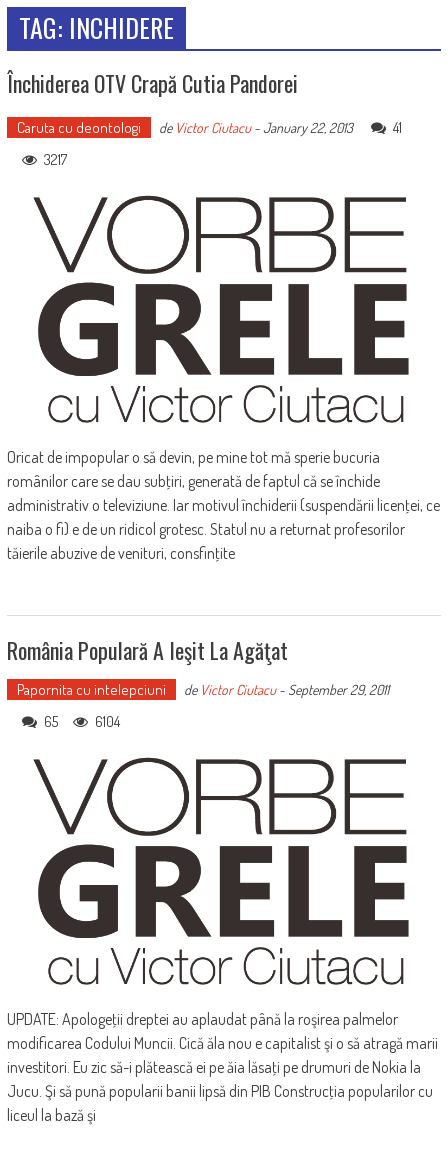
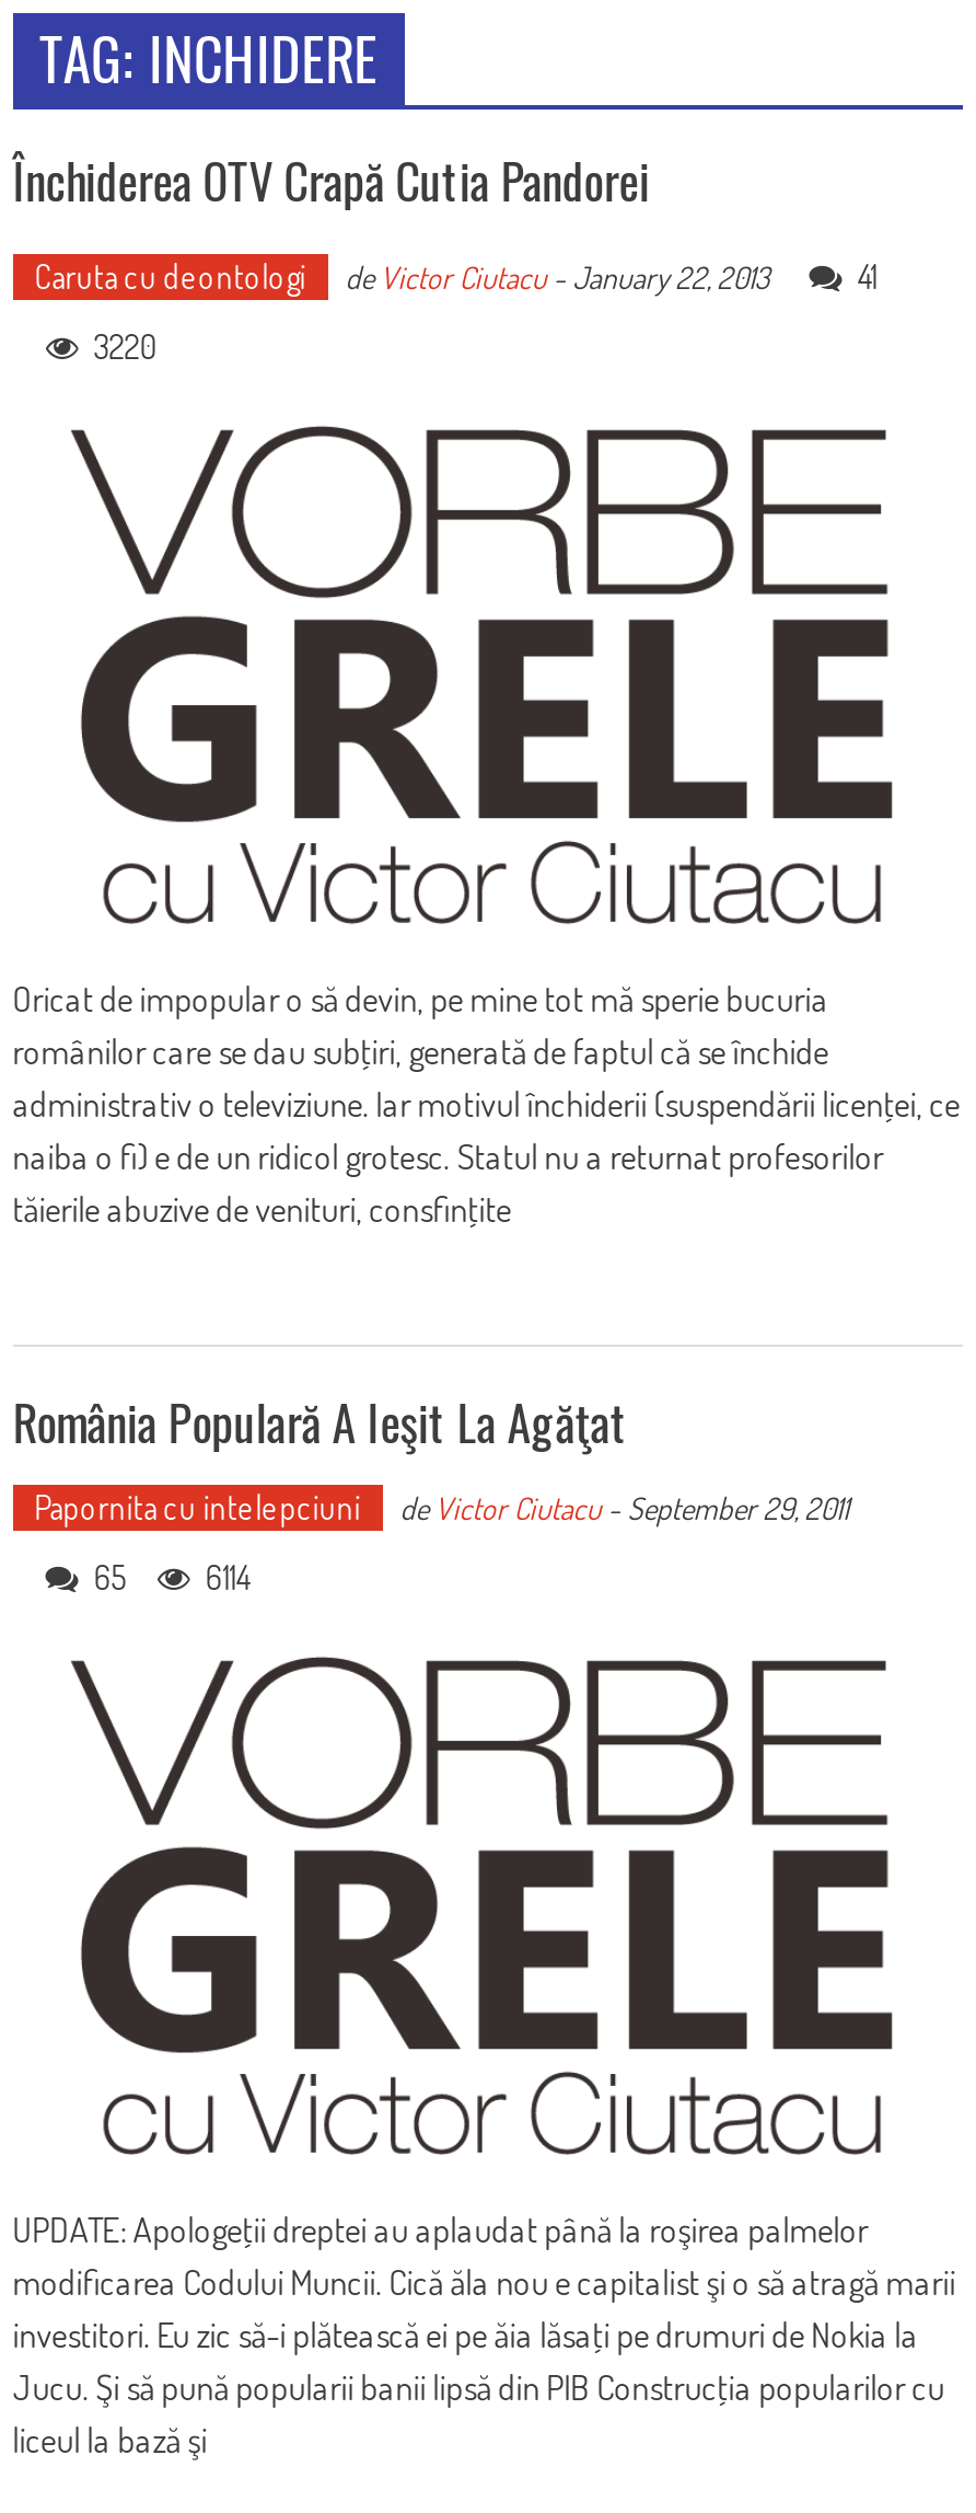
[44,150,67,169] 3217 -> [93,327,157,369] 3220
[44,712,120,731] 65 6104 -> [93,1558,249,1600] 65 6114

